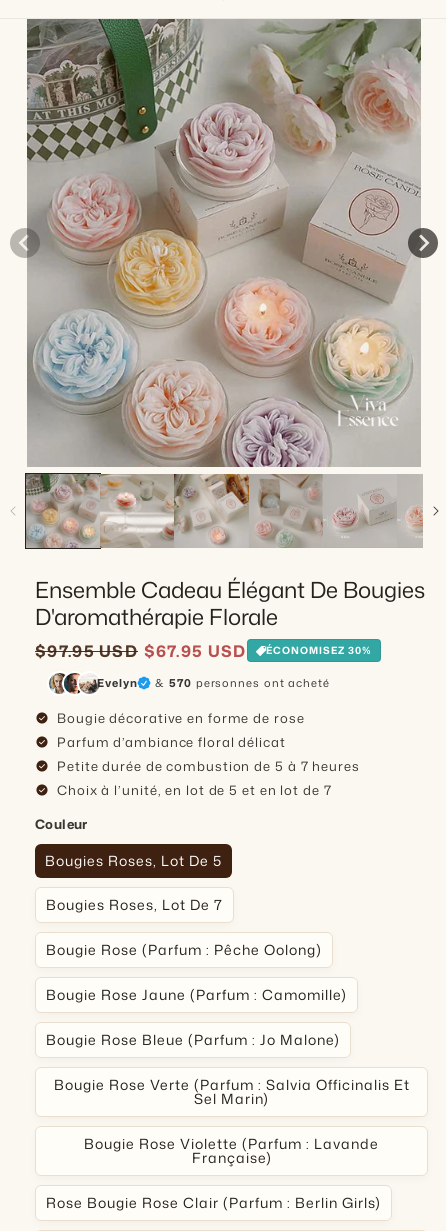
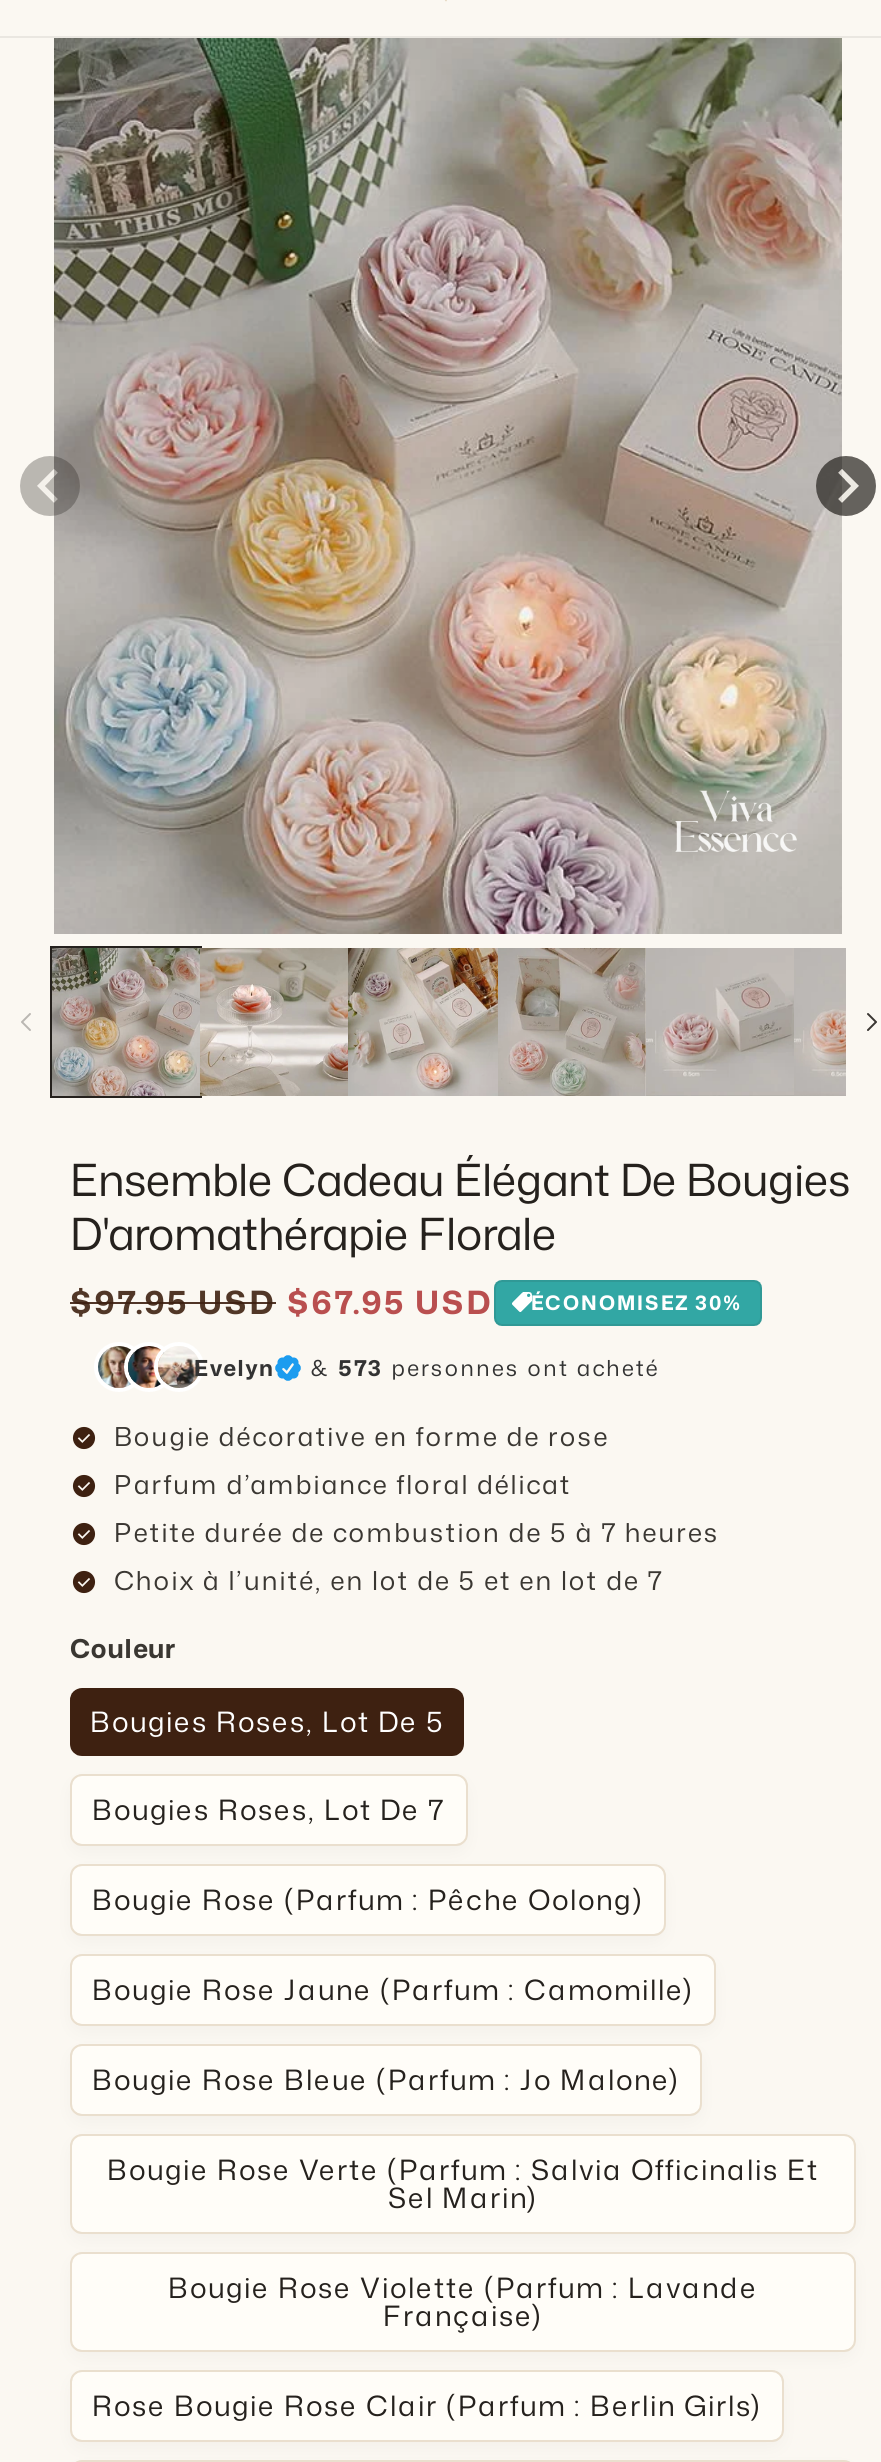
[151,675,330,691] & 570 personnes ont acheté -> [303,1351,659,1383] & 573 personnes ont acheté

